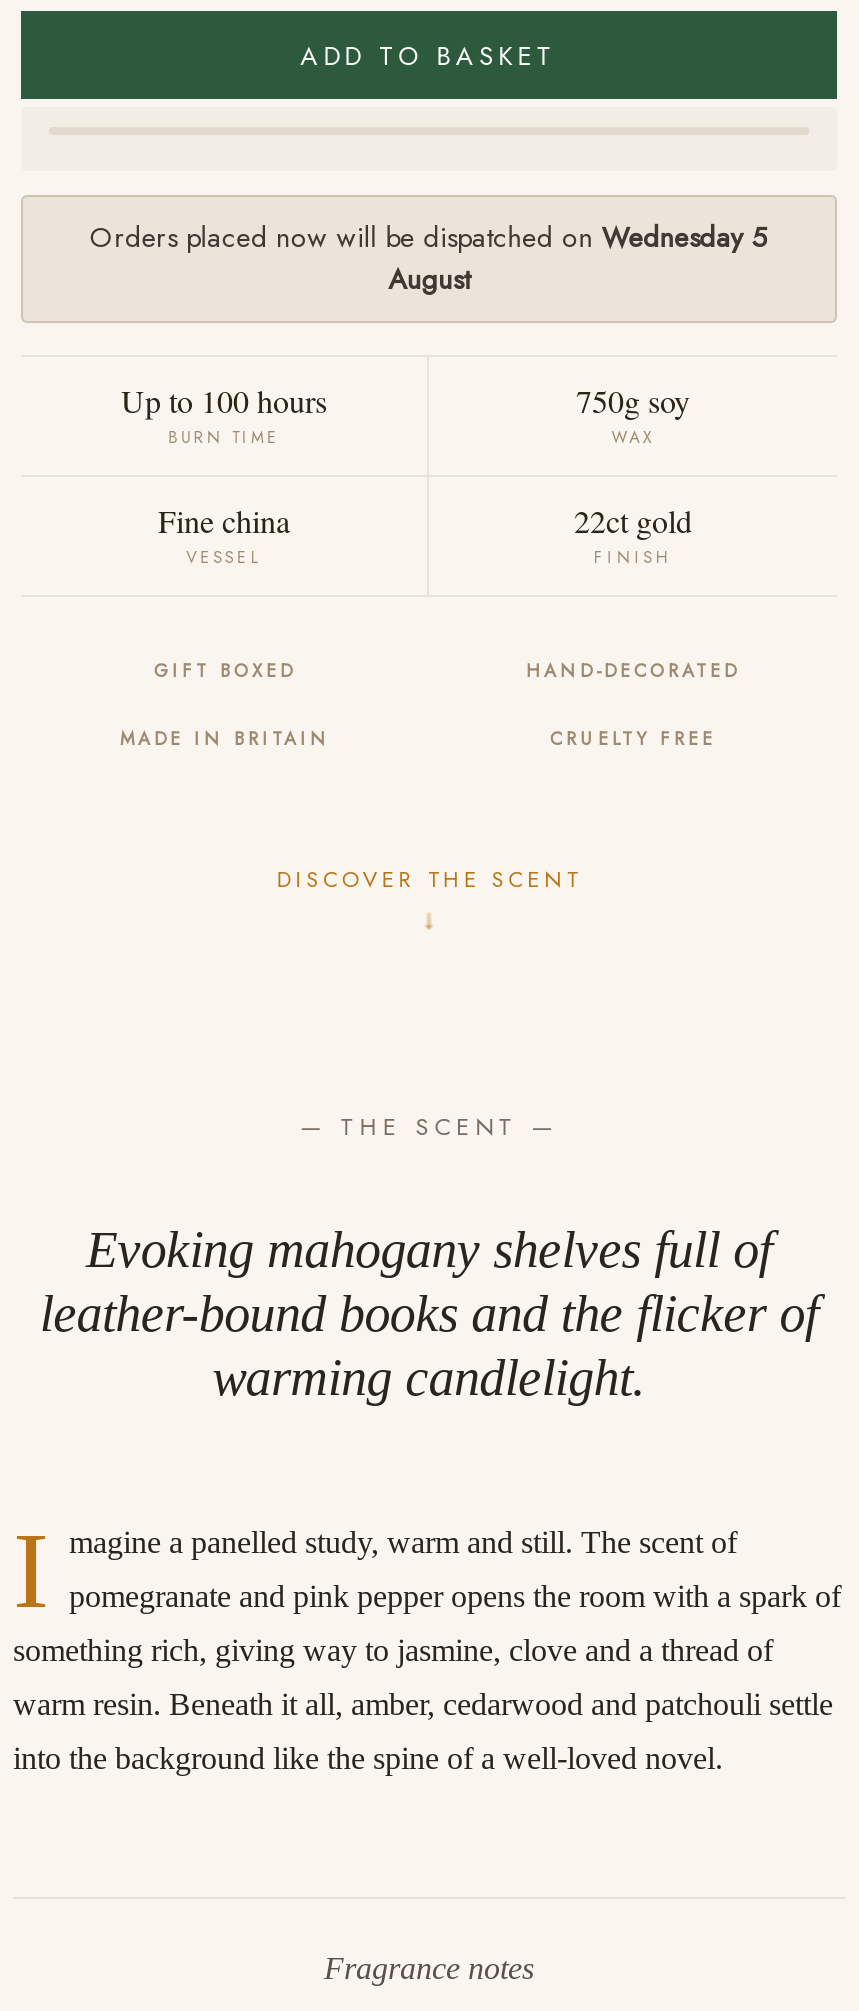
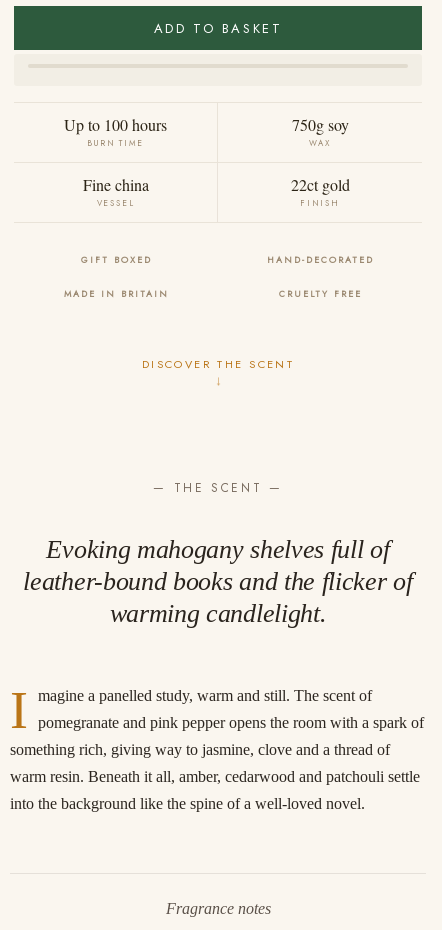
[90,217,768,299] Orders placed now will be dispatched on Wednesday 5 | August -> none

